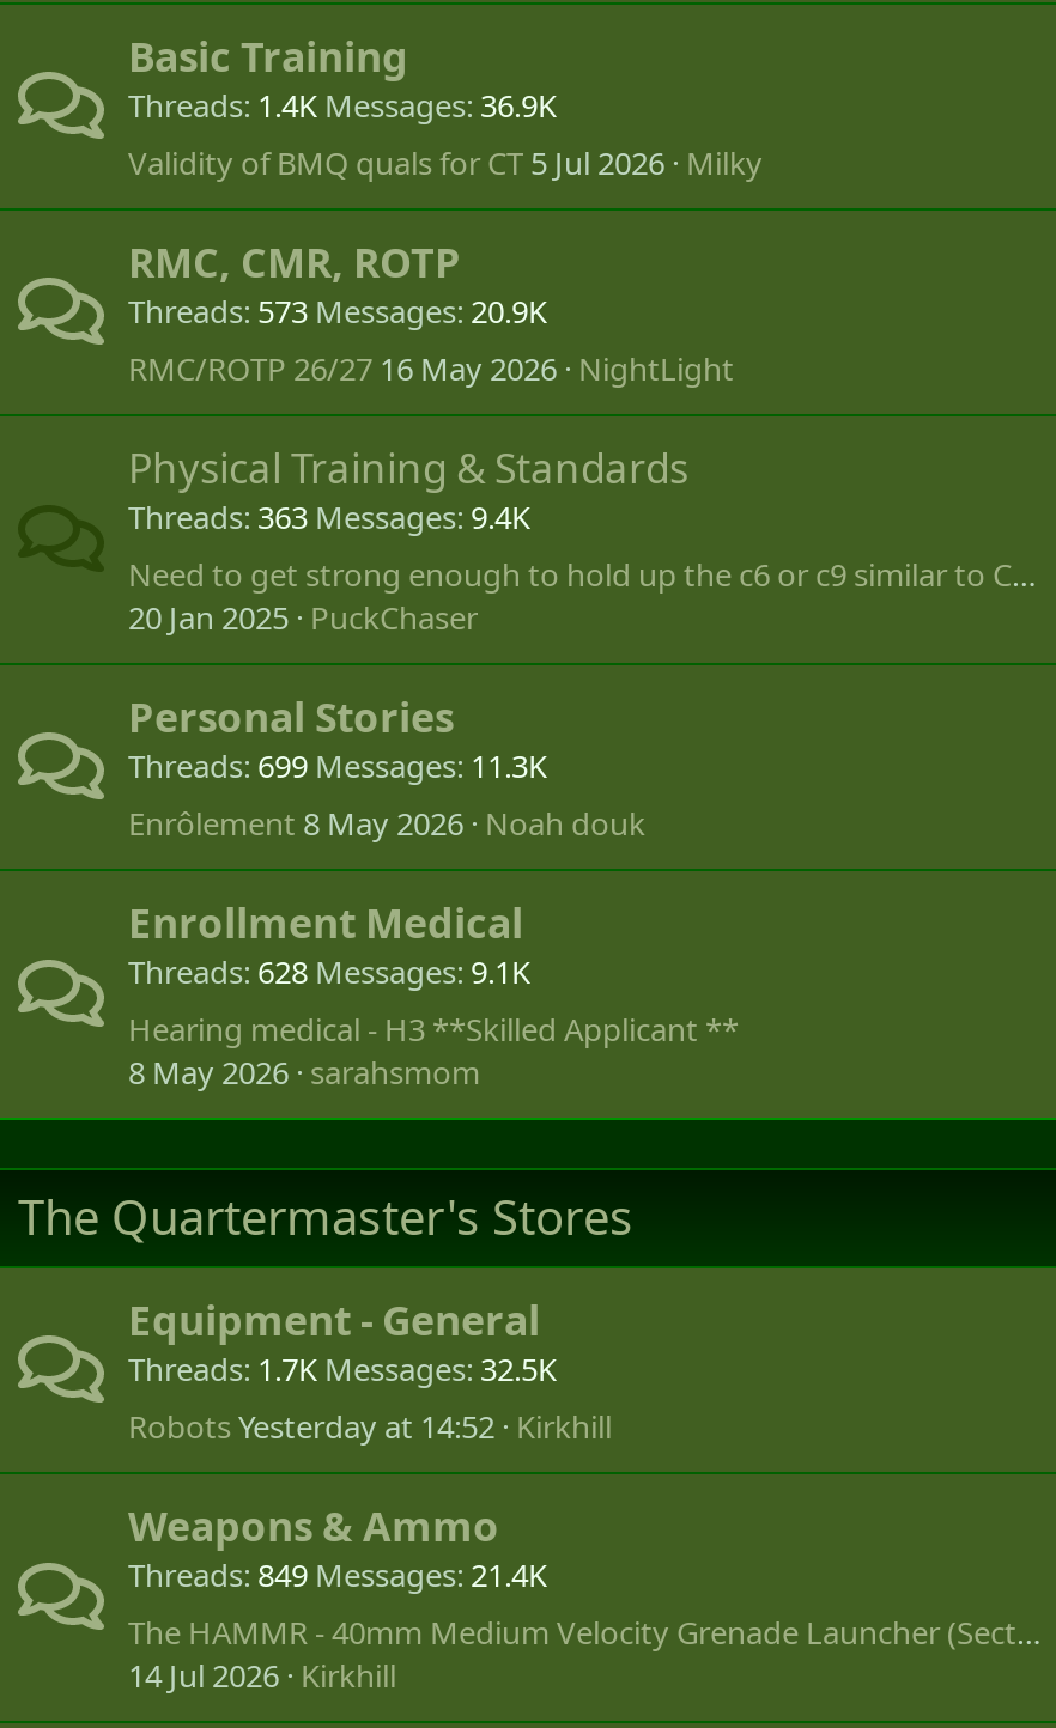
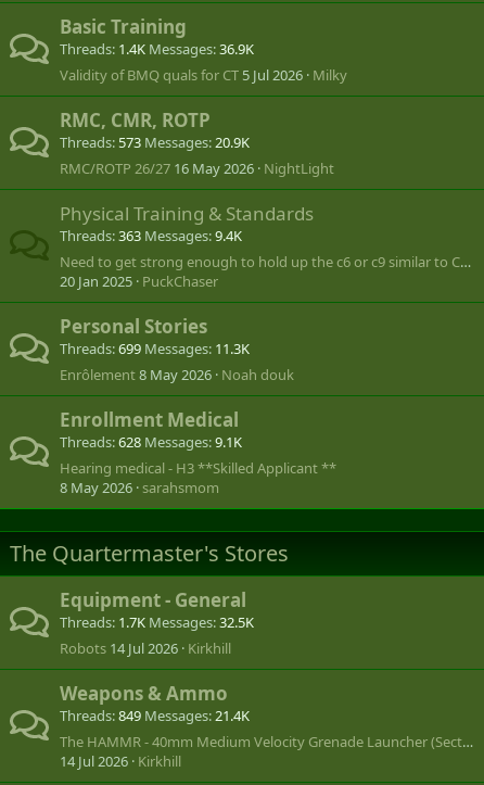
[128,1405,612,1448] Robots Yesterday at 14:52 Kirkhill -> [60,638,231,658] Robots 14 Jul 2026 Kirkhill

